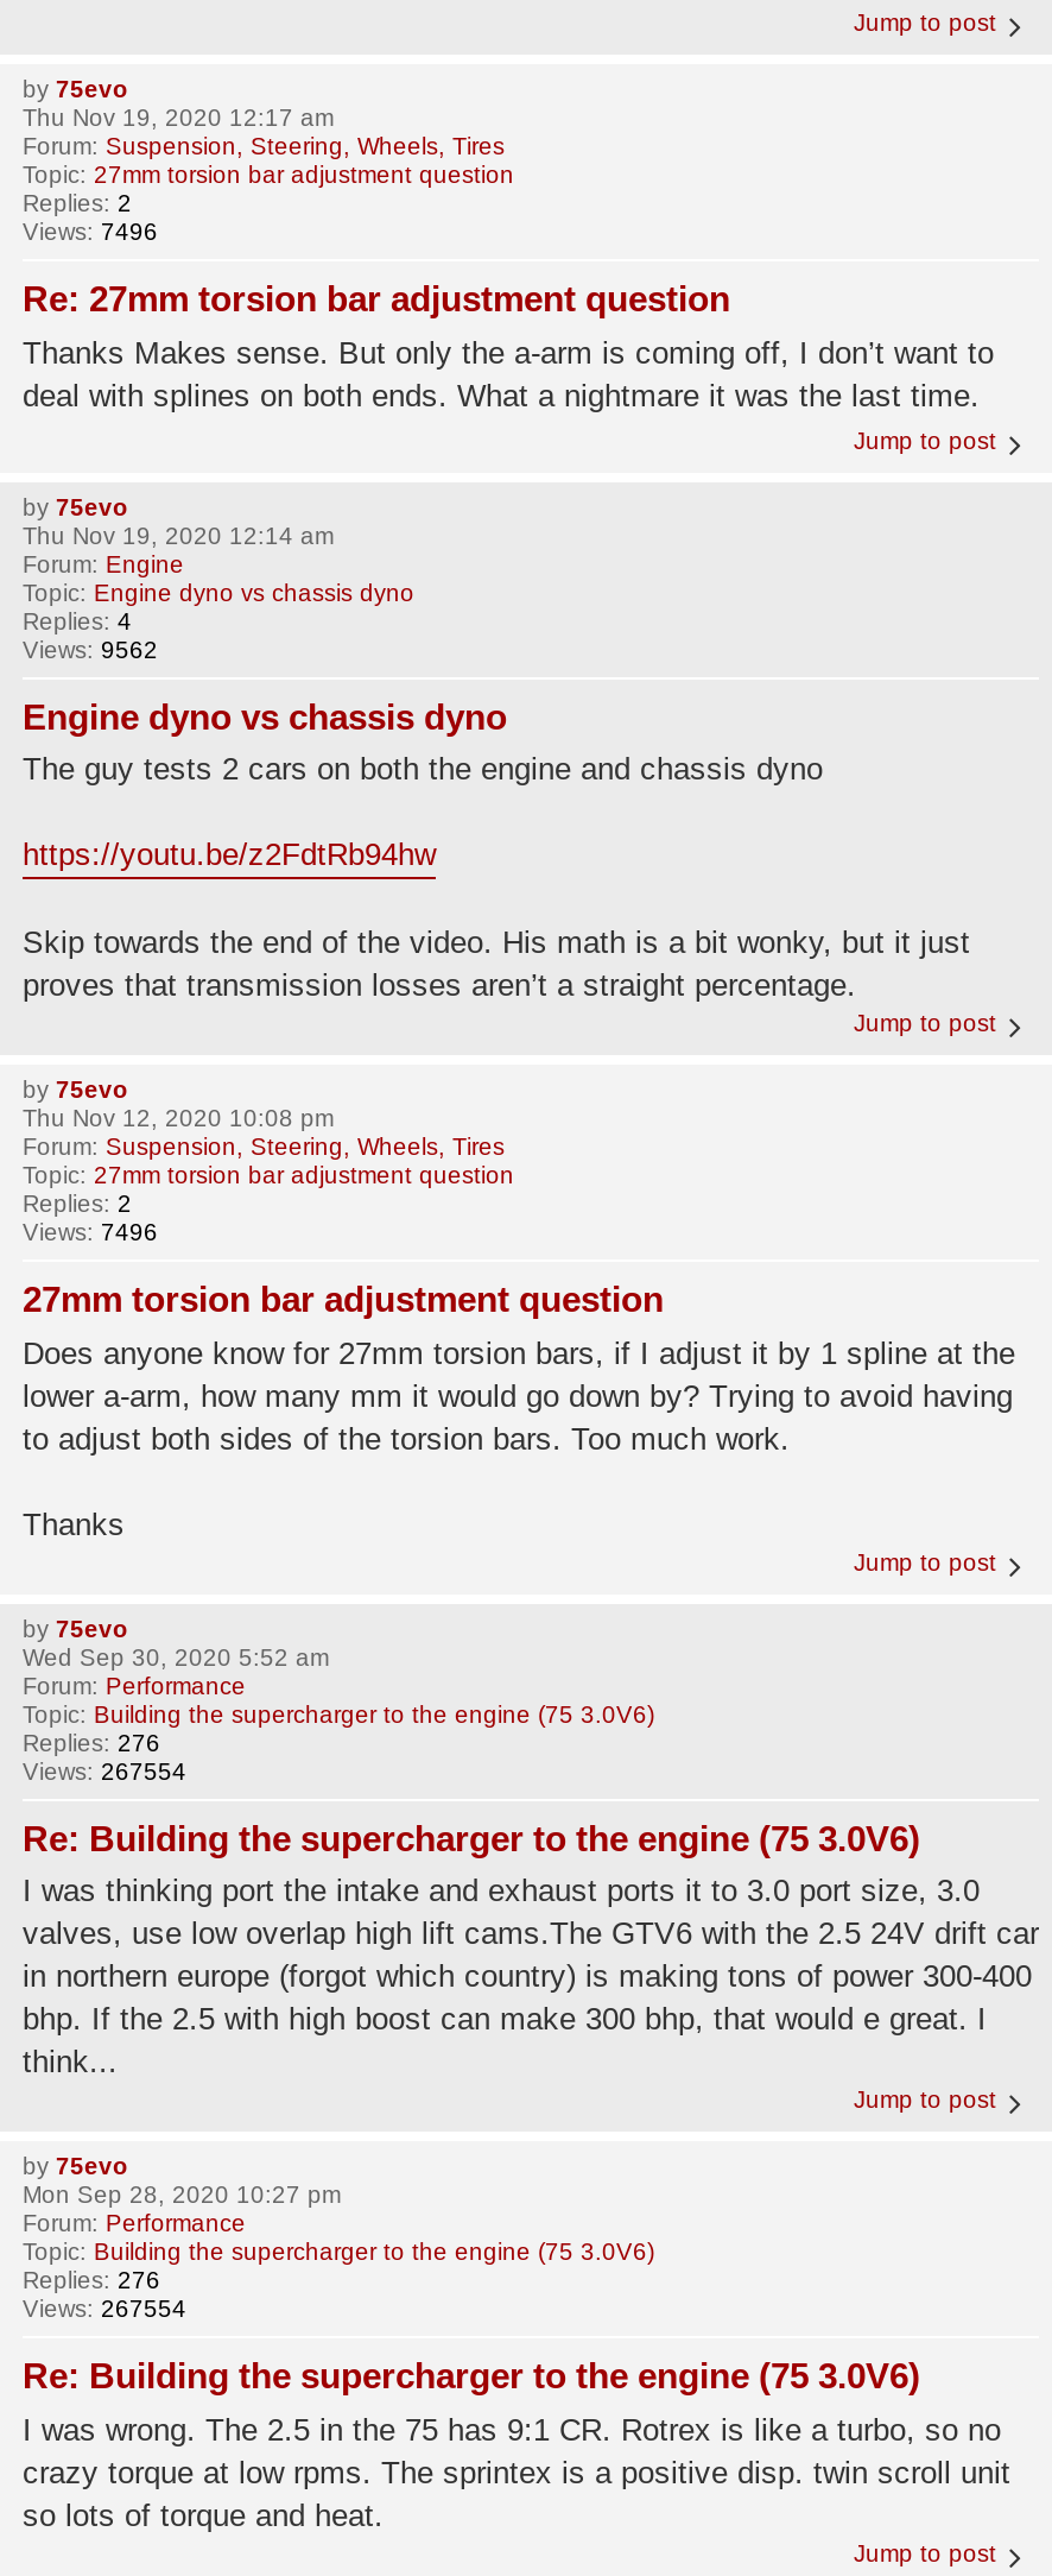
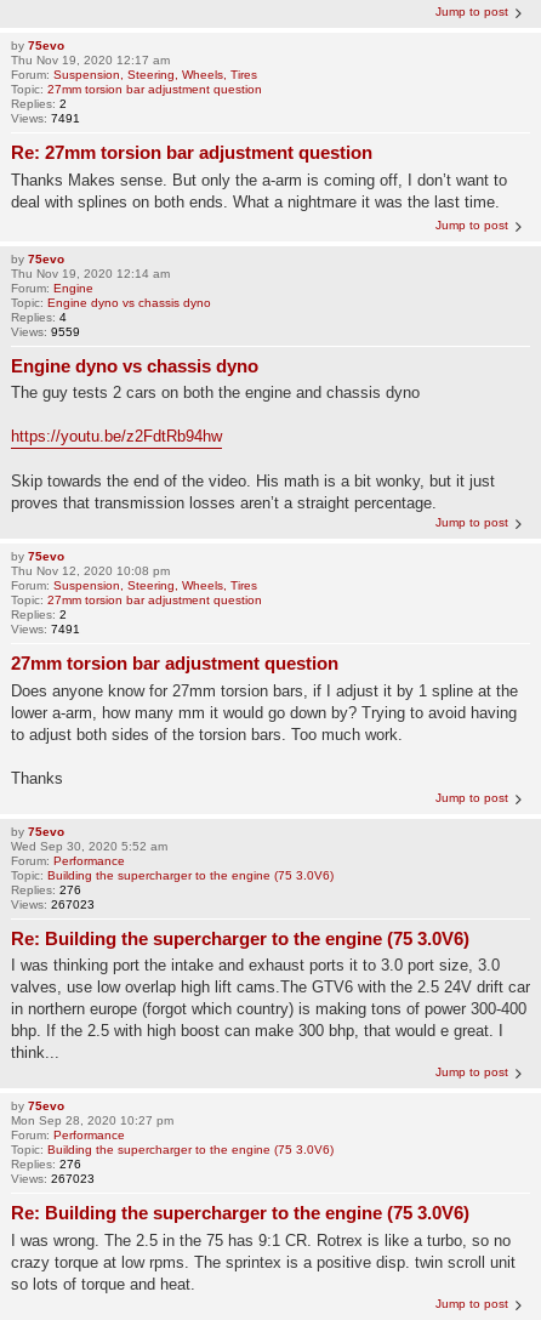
[23,219,158,245] Views: 7496 -> [11,112,80,125] Views: 7491
[23,636,158,662] Views: 9562 -> [11,325,80,338] Views: 9559
[23,1219,158,1245] Views: 7496 -> [11,622,80,636] Views: 7491
[23,1757,186,1783] Views: 267554 -> [11,897,95,911] Views: 267023
[23,2296,186,2322] Views: 267554 -> [11,1172,95,1185] Views: 267023

